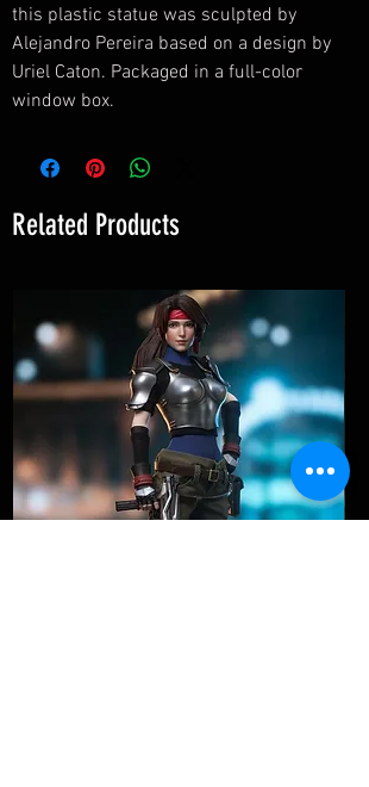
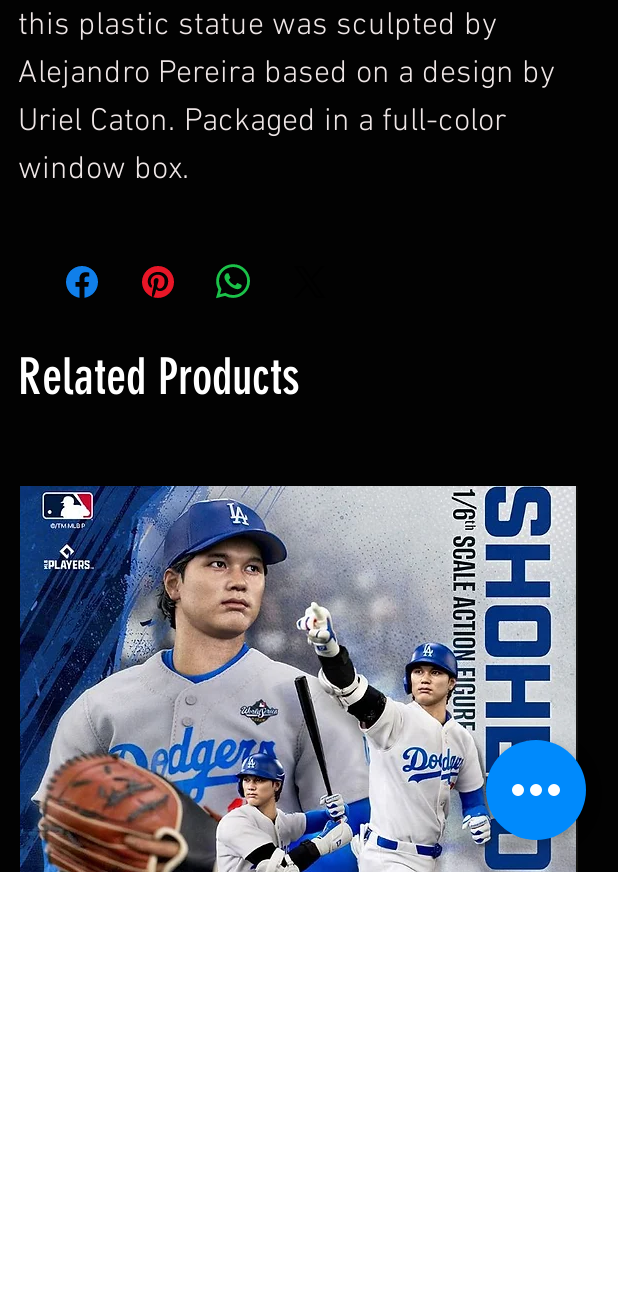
[12,289,345,521] [image] -> [18,484,578,874] [image]

